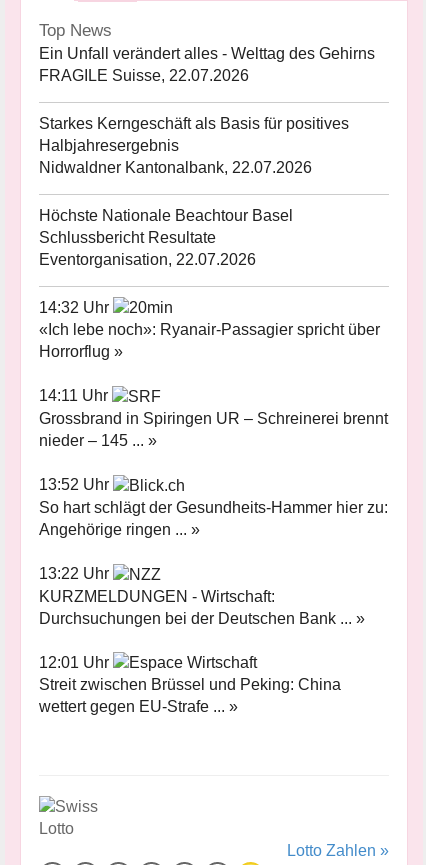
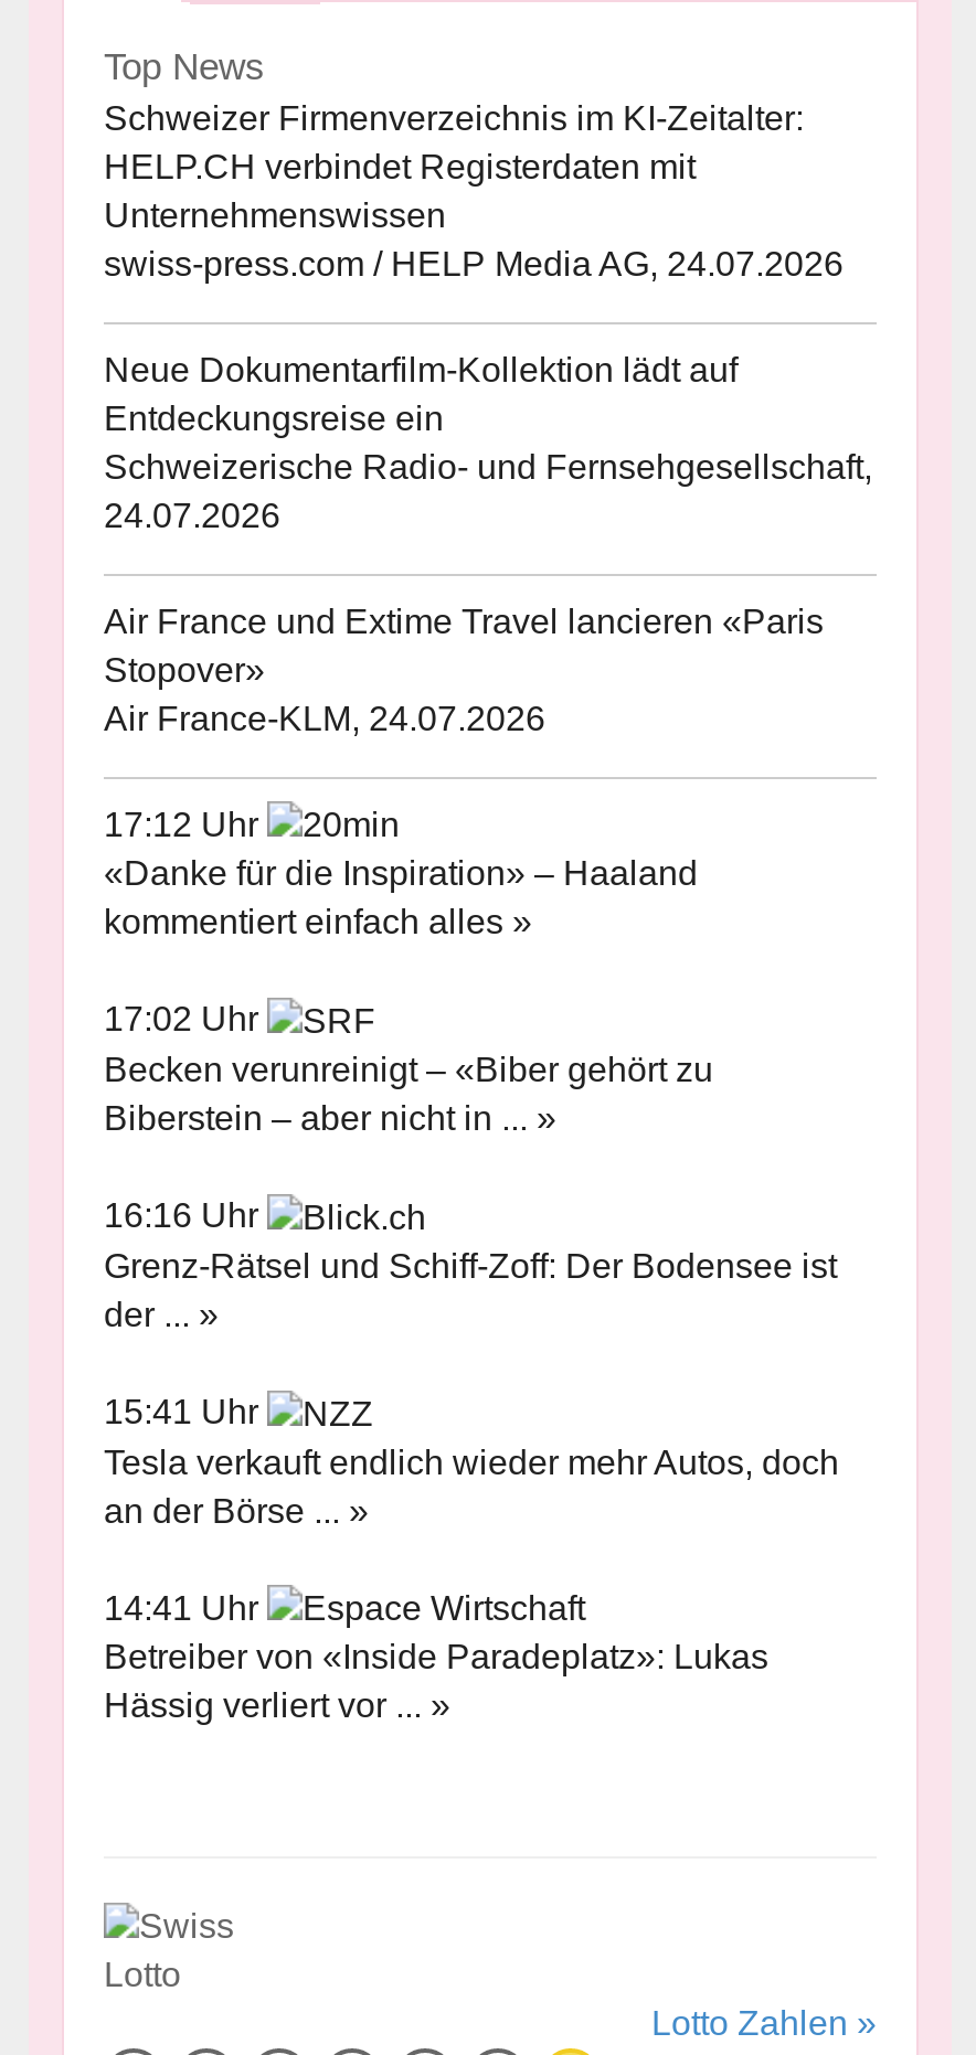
[39,45,375,84] Ein Unfall verändert alles - Welttag des Gehirns | FRAGILE Suisse, 22.07.2026 -> [104,98,844,282] Schweizer Firmenverzeichnis im KI-Zeitalter: | HELP.CH verbindet Registerdaten mit | Unternehmenswissen | swiss-press.com / HELP Media AG, 24.07.2026
[39,115,349,176] Starkes Kerngeschäft als Basis für positives | Halbjahresergebnis | Nidwaldner Kantonalbank, 22.07.2026 -> [104,350,872,533] Neue Dokumentarfilm-Kollektion lädt auf | Entdeckungsreise ein | Schweizerische Radio- und Fernsehgesellschaft, | 24.07.2026
[39,207,293,268] Höchste Nationale Beachtour Basel | Schlussbericht Resultate | Eventorganisation, 22.07.2026 -> [104,602,824,736] Air France und Extime Travel lancieren «Paris | Stopover» | Air France-KLM, 24.07.2026
[39,299,380,360] 14:32 Uhr | «Ich lebe noch»: Ryanair-Passagier spricht über | Horrorflug » -> [104,805,698,941] 17:12 Uhr | «Danke für die Inspiration» – Haaland | kommentiert einfach alles »
[39,387,388,449] 14:11 Uhr | Grossbrand in Spiringen UR – Schreinerei brennt | nieder – 145 ... » -> [104,1001,713,1137] 17:02 Uhr | Becken verunreinigt – «Biber gehört zu | Biberstein – aber nicht in ... »
[39,476,388,538] 13:52 Uhr | So hart schlägt der Gesundheits-Hammer hier zu: | Angehörige ringen ... » -> [104,1197,837,1333] 16:16 Uhr | Grenz-Rätsel und Schiff-Zoff: Der Bodensee ist | der ... »
[39,565,365,627] 13:22 Uhr | KURZMELDUNGEN - Wirtschaft: | Durchsuchungen bei der Deutschen Bank ... » -> [104,1393,839,1529] 15:41 Uhr | Tesla verkauft endlich wieder mehr Autos, doch | an der Börse ... »
[39,654,341,715] 12:01 Uhr | Streit zwischen Brüssel und Peking: China | wettert gegen EU-Strafe ... » -> [104,1589,768,1725] 14:41 Uhr | Betreiber von «Inside Paradeplatz»: Lukas | Hässig verliert vor ... »

